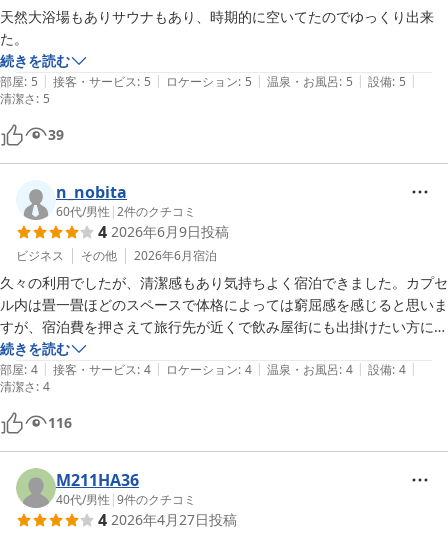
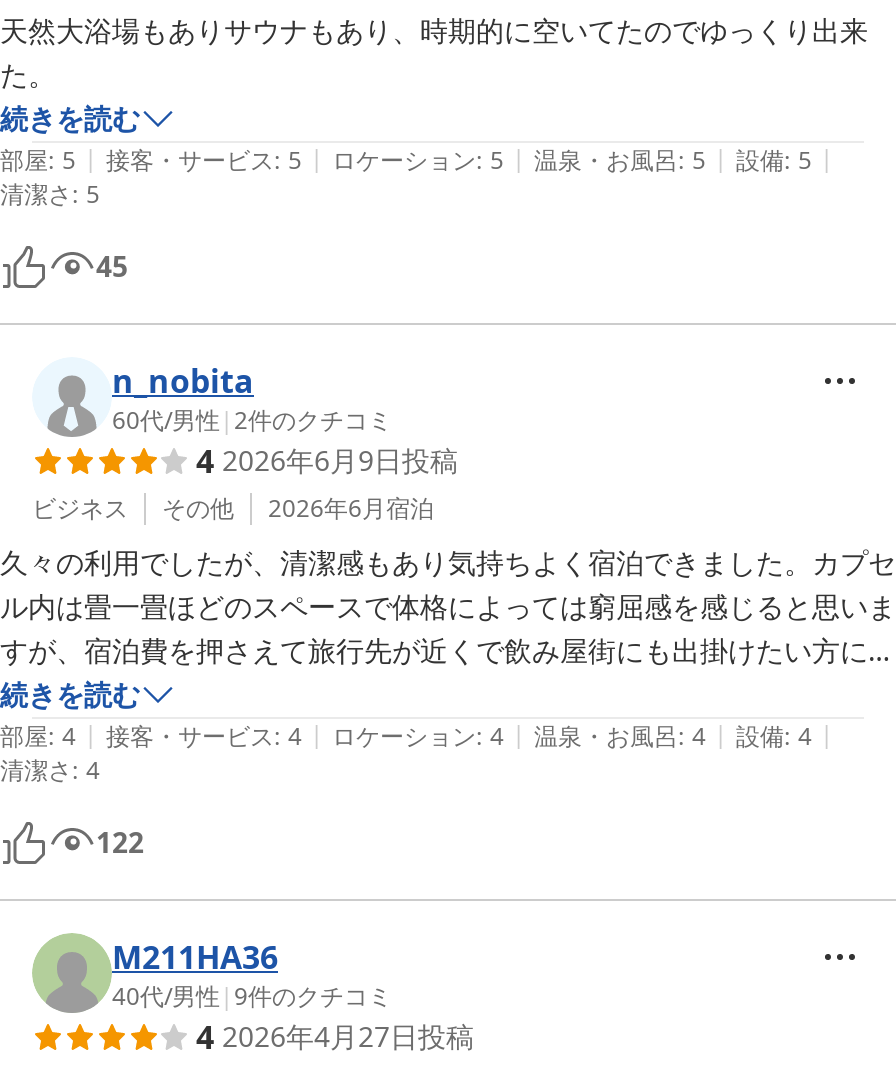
[48,125,64,144] 39 -> [96,247,128,285] 45
[48,413,72,432] 116 -> [96,823,144,861] 122

